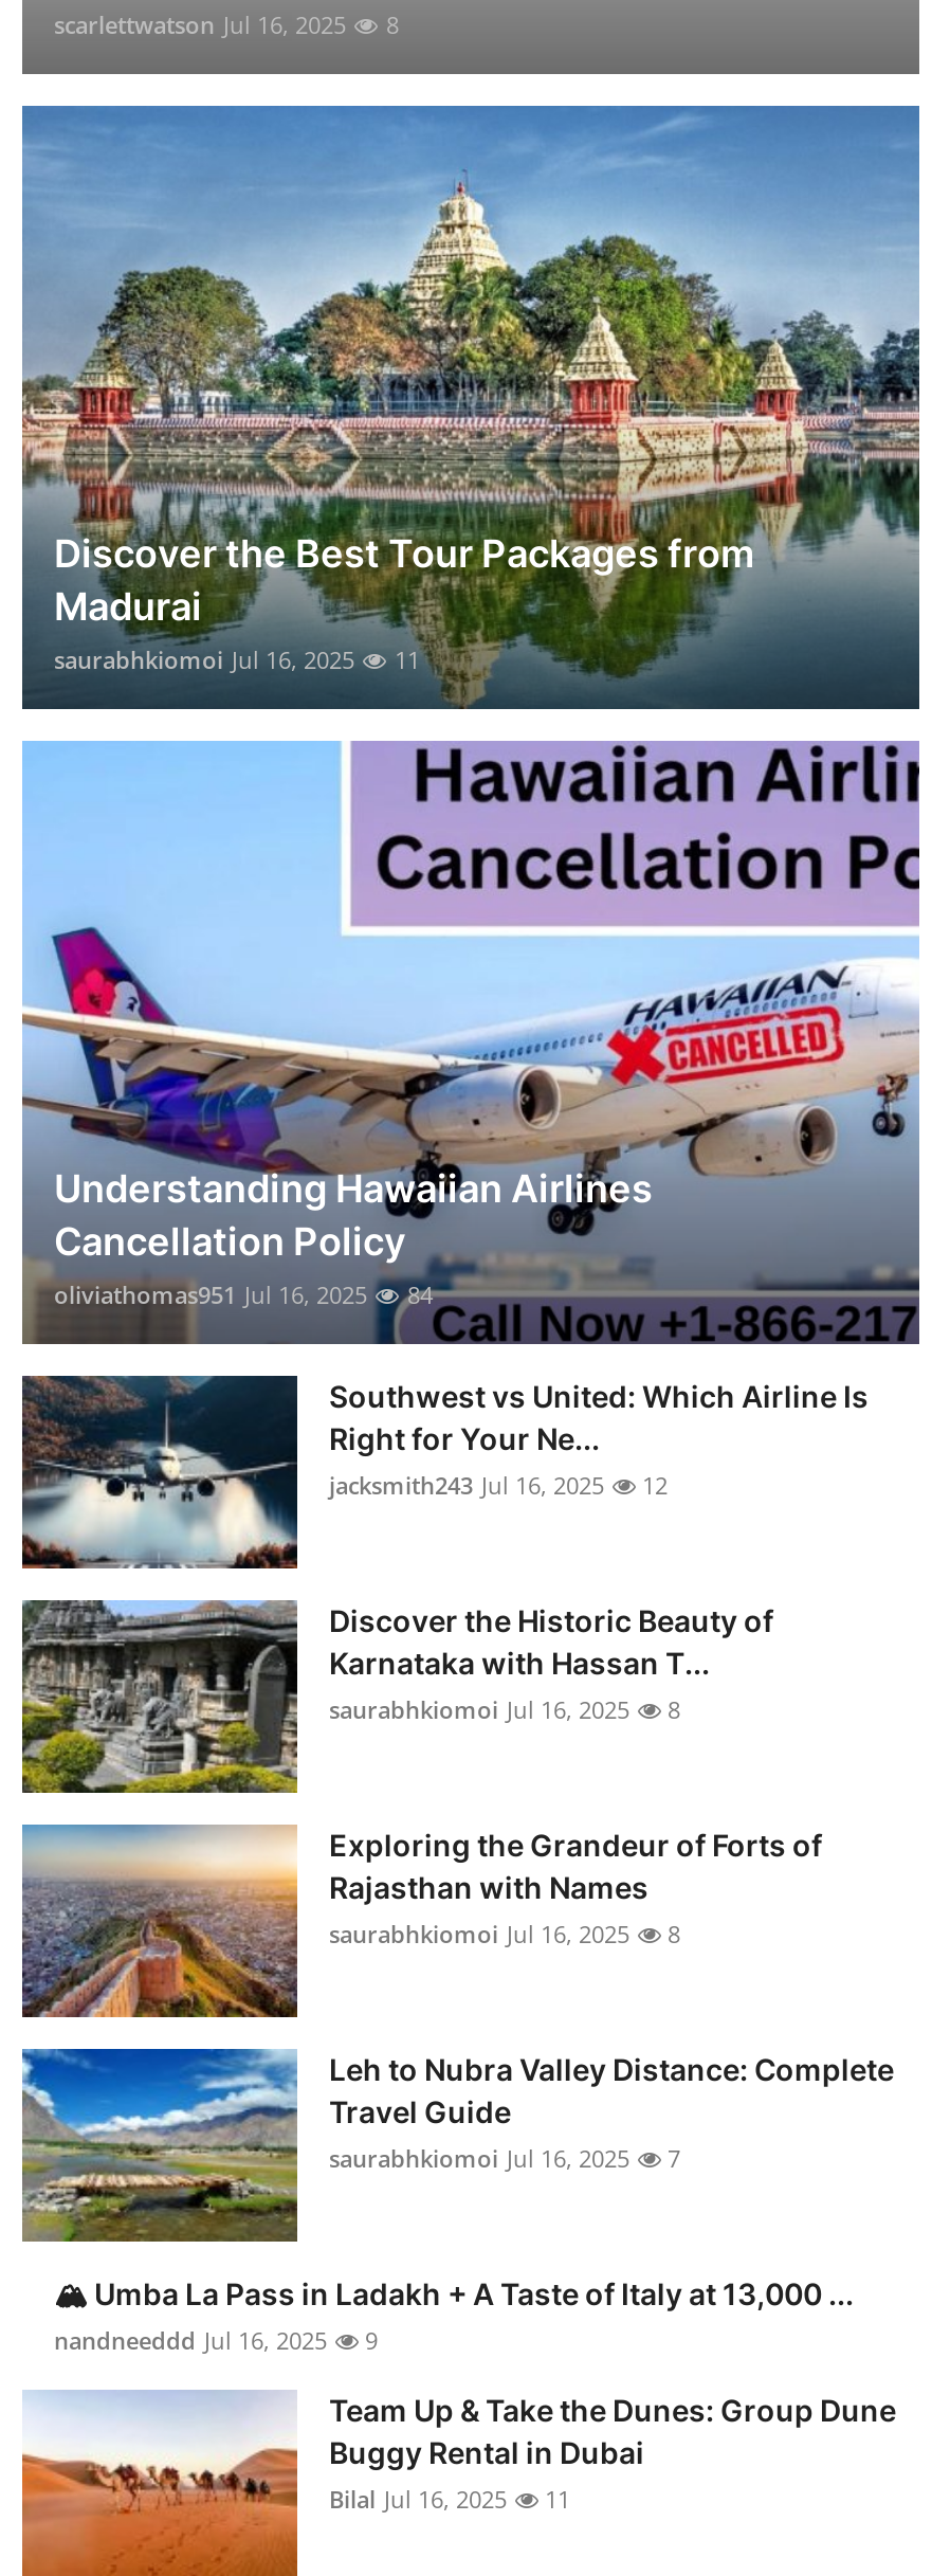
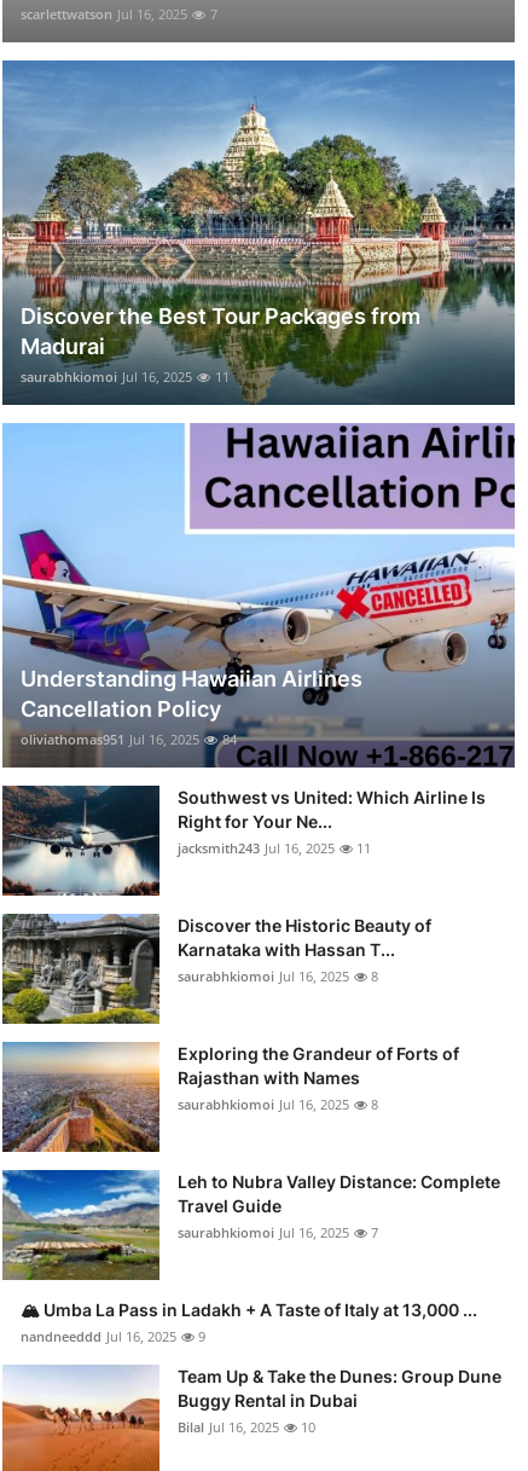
[54,8,399,40] scarlettwatson Jul 16, 2025 8 -> [21,5,217,23] scarlettwatson Jul 16, 2025 7
[329,1469,668,1500] jacksmith243 Jul 16, 2025 12 -> [178,839,371,857] jacksmith243 Jul 16, 2025 11
[329,2482,570,2514] Bilal Jul 16, 2025 11 -> [178,1418,315,1436] Bilal Jul 16, 2025 10

